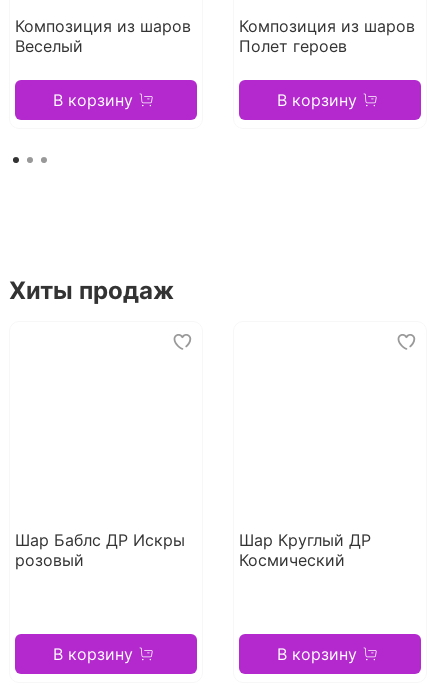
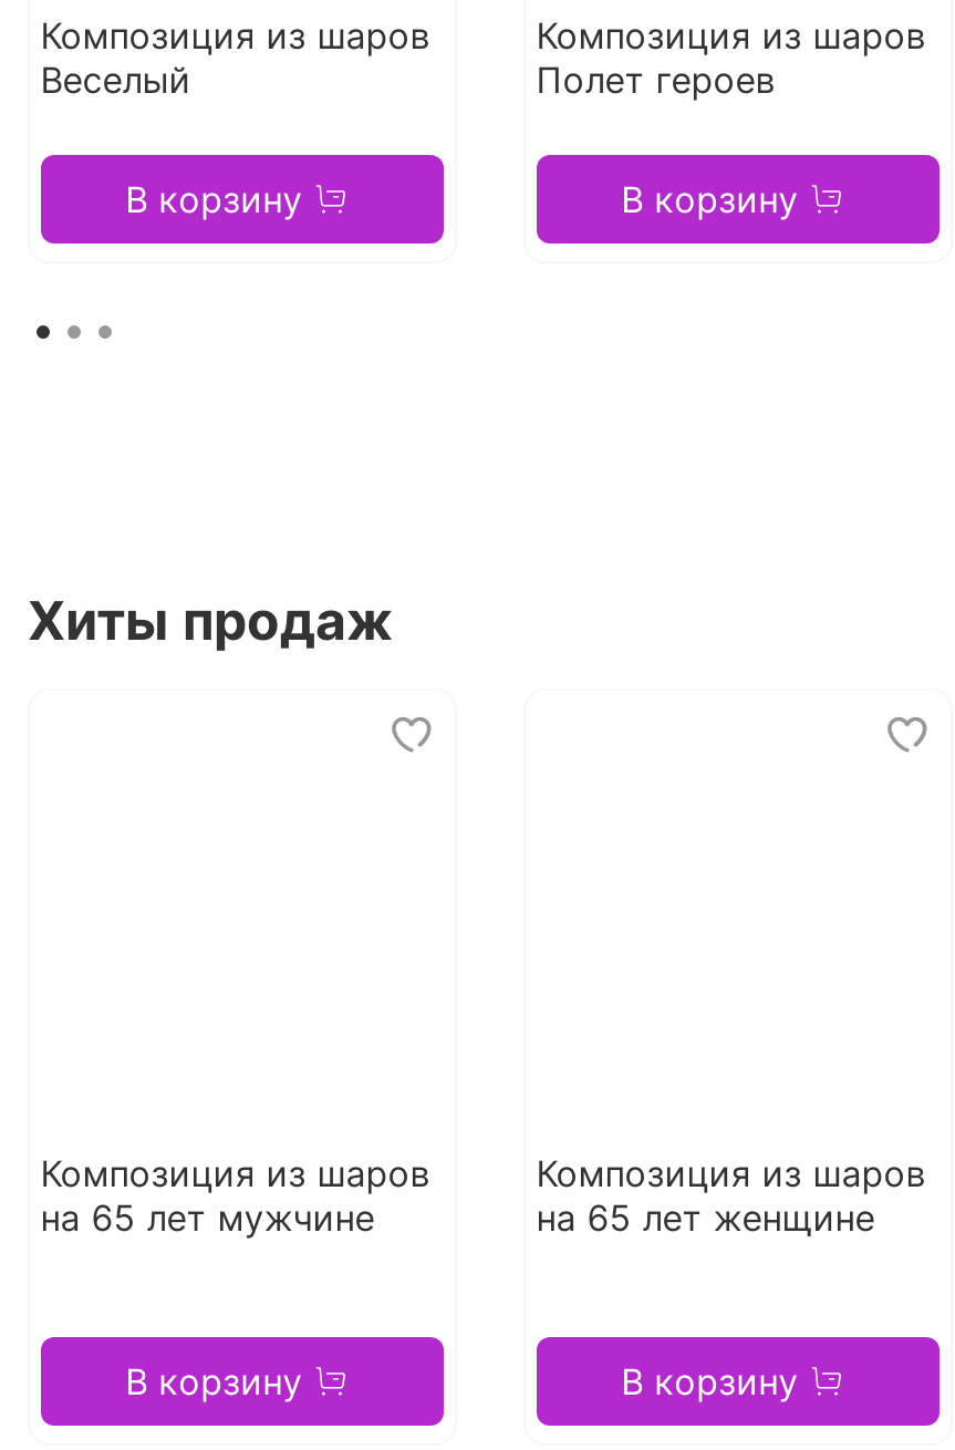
[15,530,185,570] Шар Баблс ДР Искры | розовый -> [41,1150,430,1239] Композиция из шаров | на 65 лет мужчине
[239,530,371,570] Шар Круглый ДР | Космический -> [536,1150,926,1239] Композиция из шаров | на 65 лет женщине

